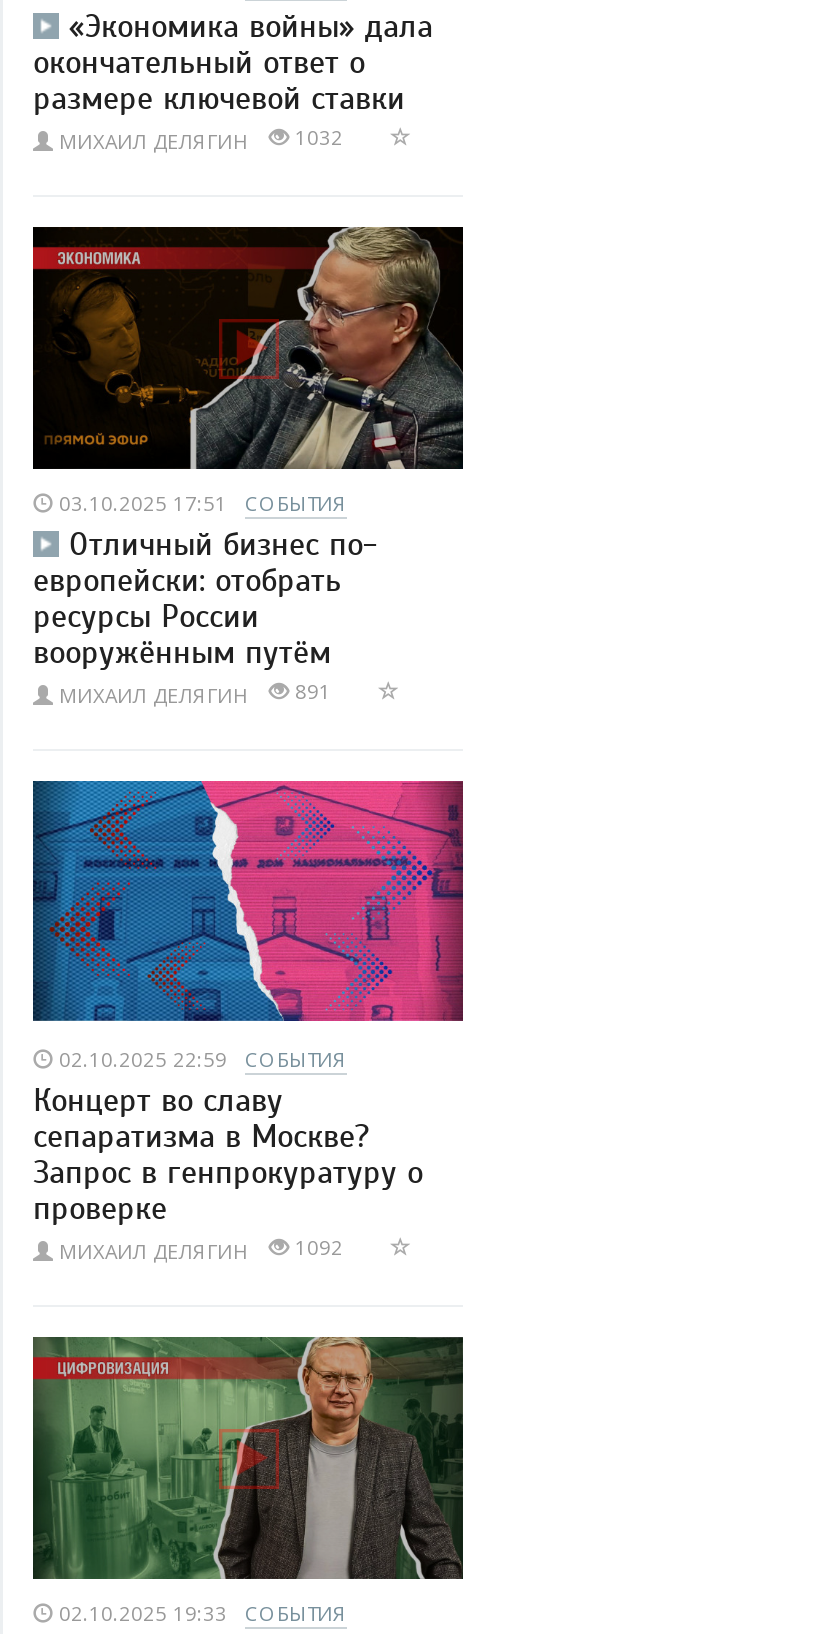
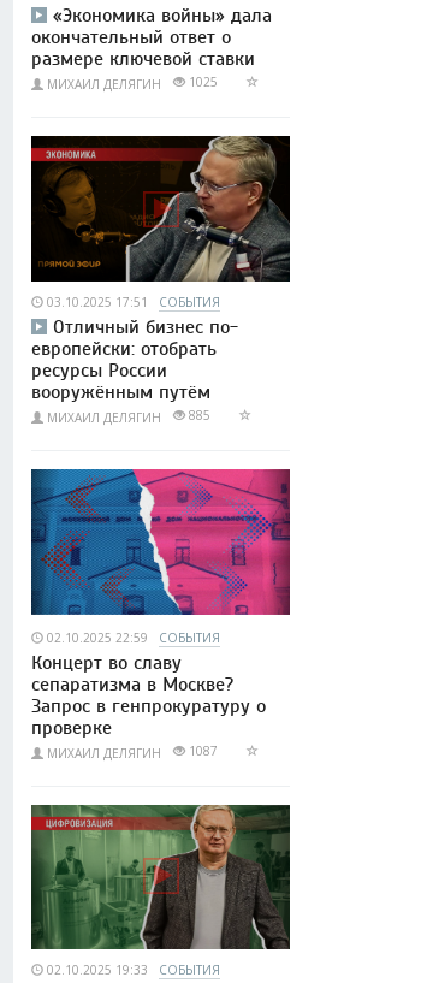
[59,123,355,155] МИХАИЛ ДЕЛЯГИН 1032 -> [47,74,225,93] МИХАИЛ ДЕЛЯГИН 1025
[59,676,343,708] МИХАИЛ ДЕЛЯГИН 891 -> [47,407,218,426] МИХАИЛ ДЕЛЯГИН 885
[59,1233,355,1265] МИХАИЛ ДЕЛЯГИН 1092 -> [47,742,225,761] МИХАИЛ ДЕЛЯГИН 1087

